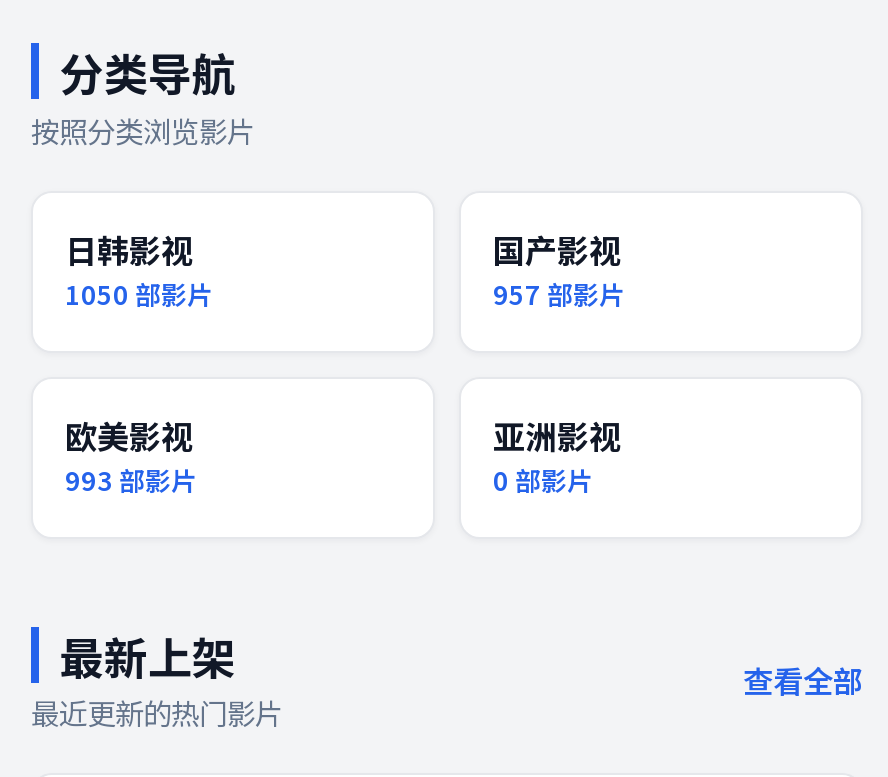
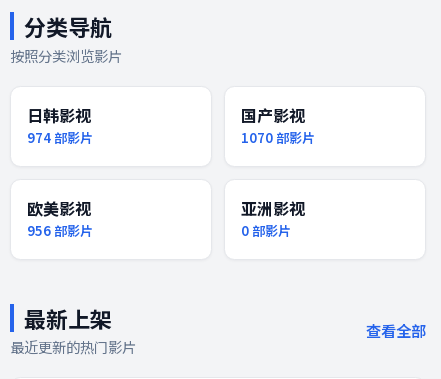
[65,276,213,314] 1050部影片 -> [27,128,93,147] 974部影片
[493,276,625,314] 957部影片 -> [241,128,315,147] 1070部影片
[65,461,197,499] 993部影片 -> [27,221,93,240] 956部影片

